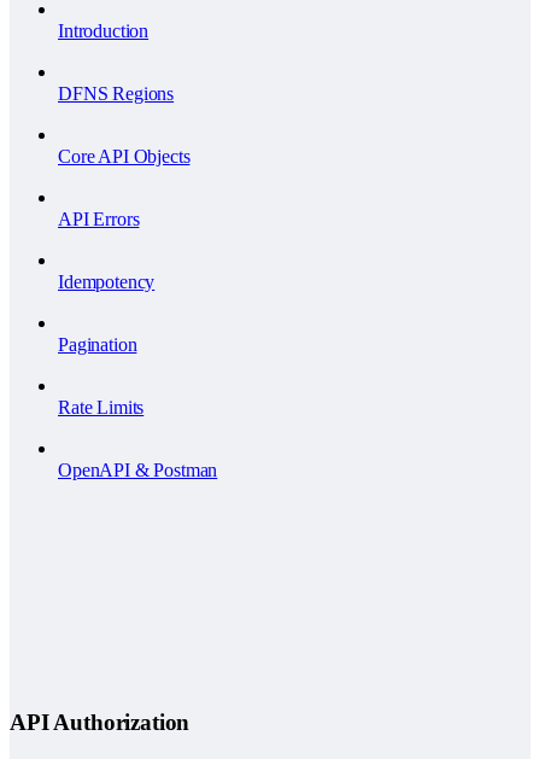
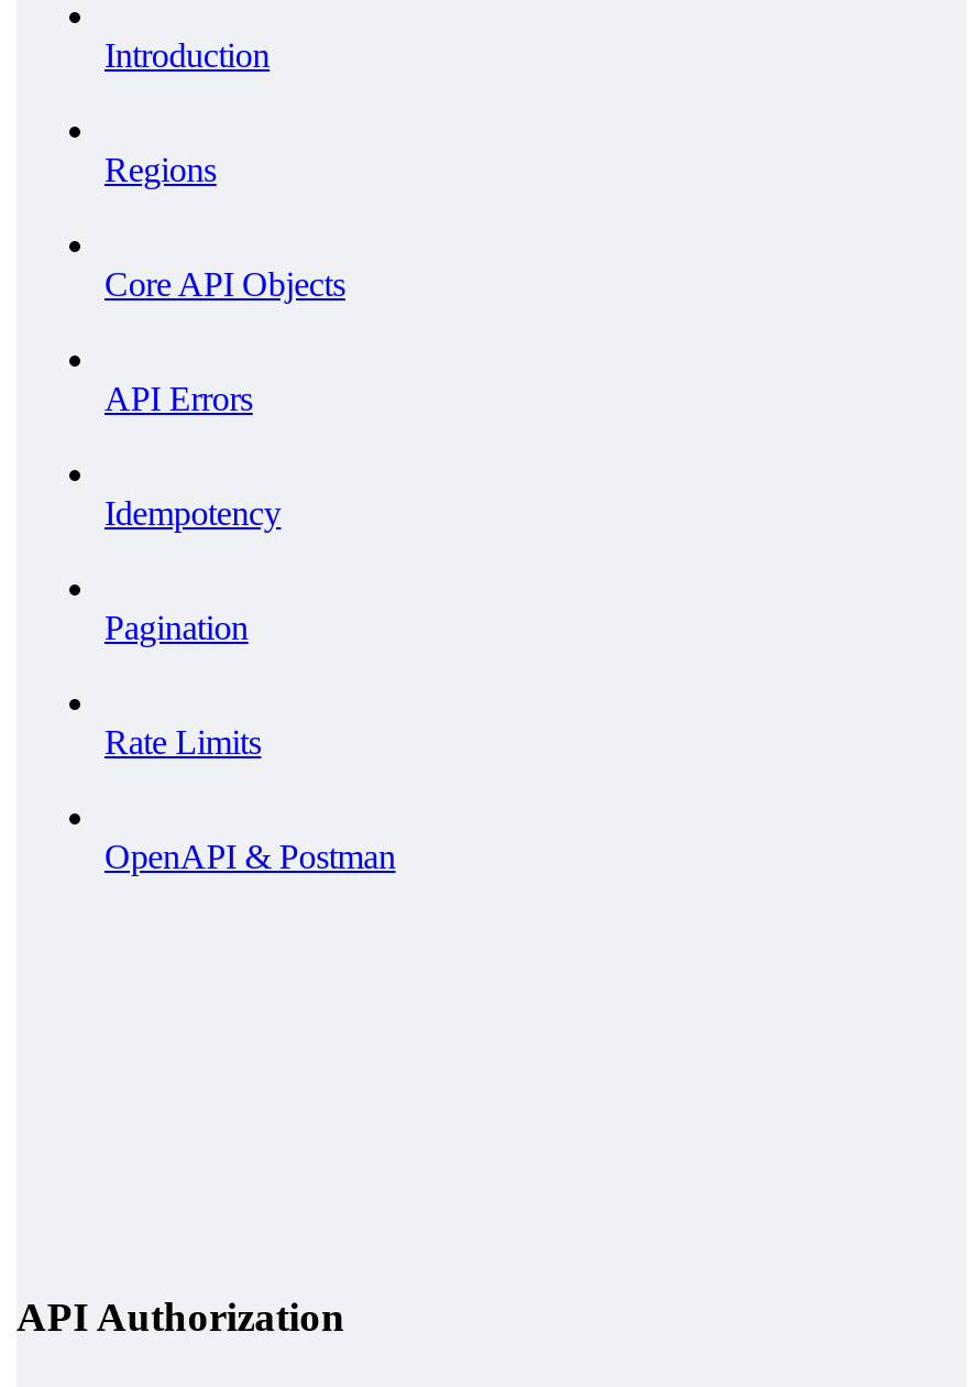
[58,83,174,104] DFNS Regions -> [105,150,216,188] Regions

